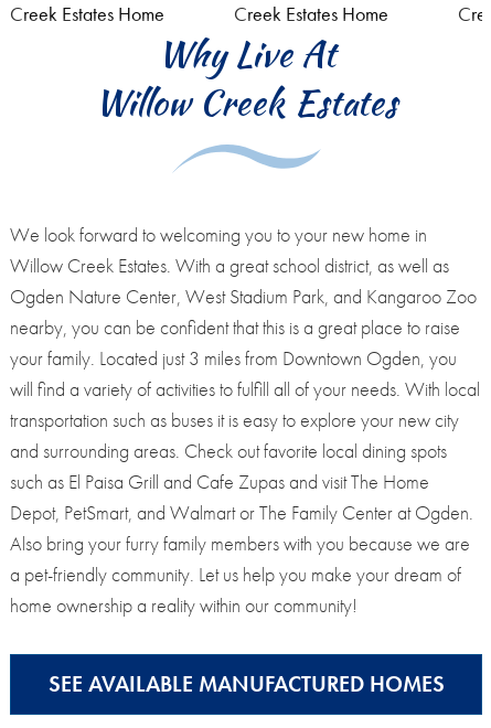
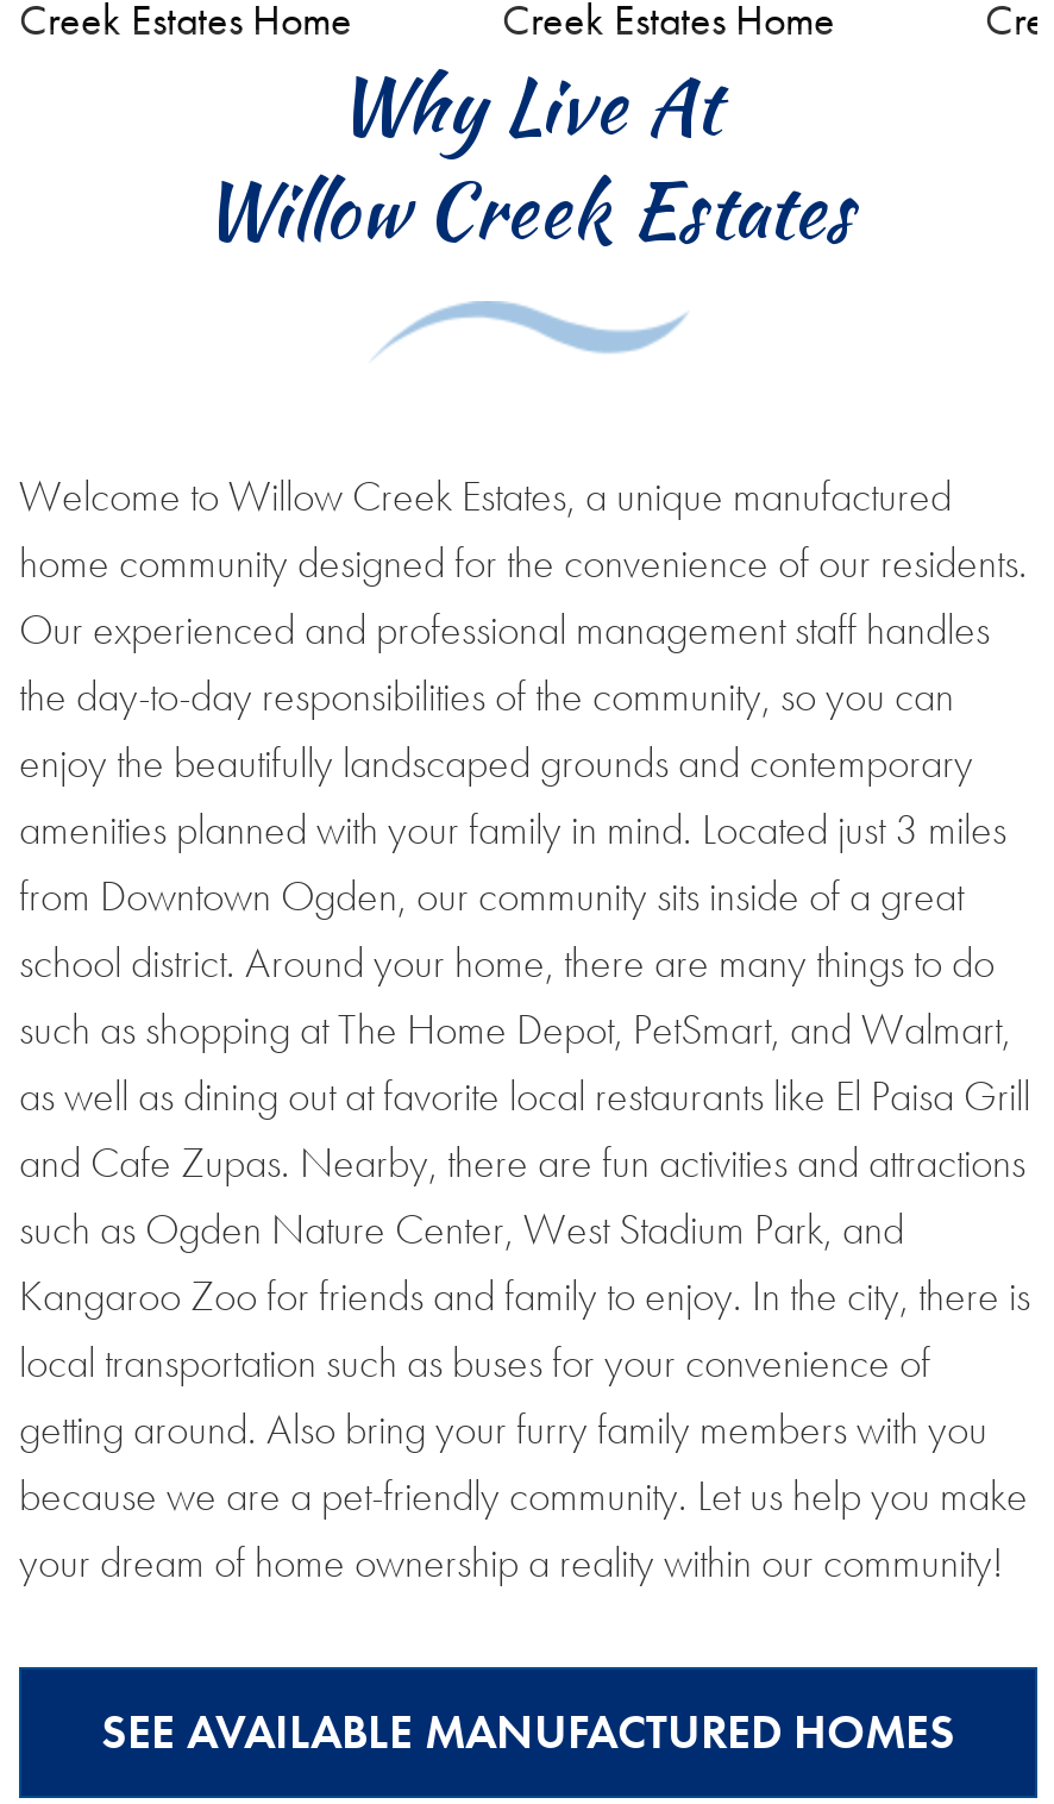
[10,222,480,618] We look forward to welcoming you to your new home in | Willow Creek Estates. With a great school district, as well as | Ogden Nature Center, West Stadium Park, and Kangaroo Zoo | nearby, you can be confident that this is a great place to raise | your family. Located just 3 miles from Downtown Ogden, you | will find a variety of activities to fulfill all of your needs. With local | transportation such as buses it is easy to explore your new city | and surrounding areas. Check out favorite local dining spots | such as El Paisa Grill and Cafe Zupas and visit The Home | Depot, PetSmart, and Walmart or The Family Center at Ogden. | Also bring your furry family members with you because we are | a pet-friendly community. Let us help you make your dream of | home ownership a reality within our community! -> [19,469,1030,1590] Welcome to Willow Creek Estates, a unique manufactured | home community designed for the convenience of our residents. | Our experienced and professional management staff handles | the day-to-day responsibilities of the community, so you can | enjoy the beautifully landscaped grounds and contemporary | amenities planned with your family in mind. Located just 3 miles | from Downtown Ogden, our community sits inside of a great | school district. Around your home, there are many things to do | such as shopping at The Home Depot, PetSmart, and Walmart, | as well as dining out at favorite local restaurants like El Paisa Grill | and Cafe Zupas. Nearby, there are fun activities and attractions | such as Ogden Nature Center, West Stadium Park, and | Kangaroo Zoo for friends and family to enjoy. In the city, there is | local transportation such as buses for your convenience of | getting around. Also bring your furry family members with you | because we are a pet-friendly community. Let us help you make | your dream of home ownership a reality within our community!

